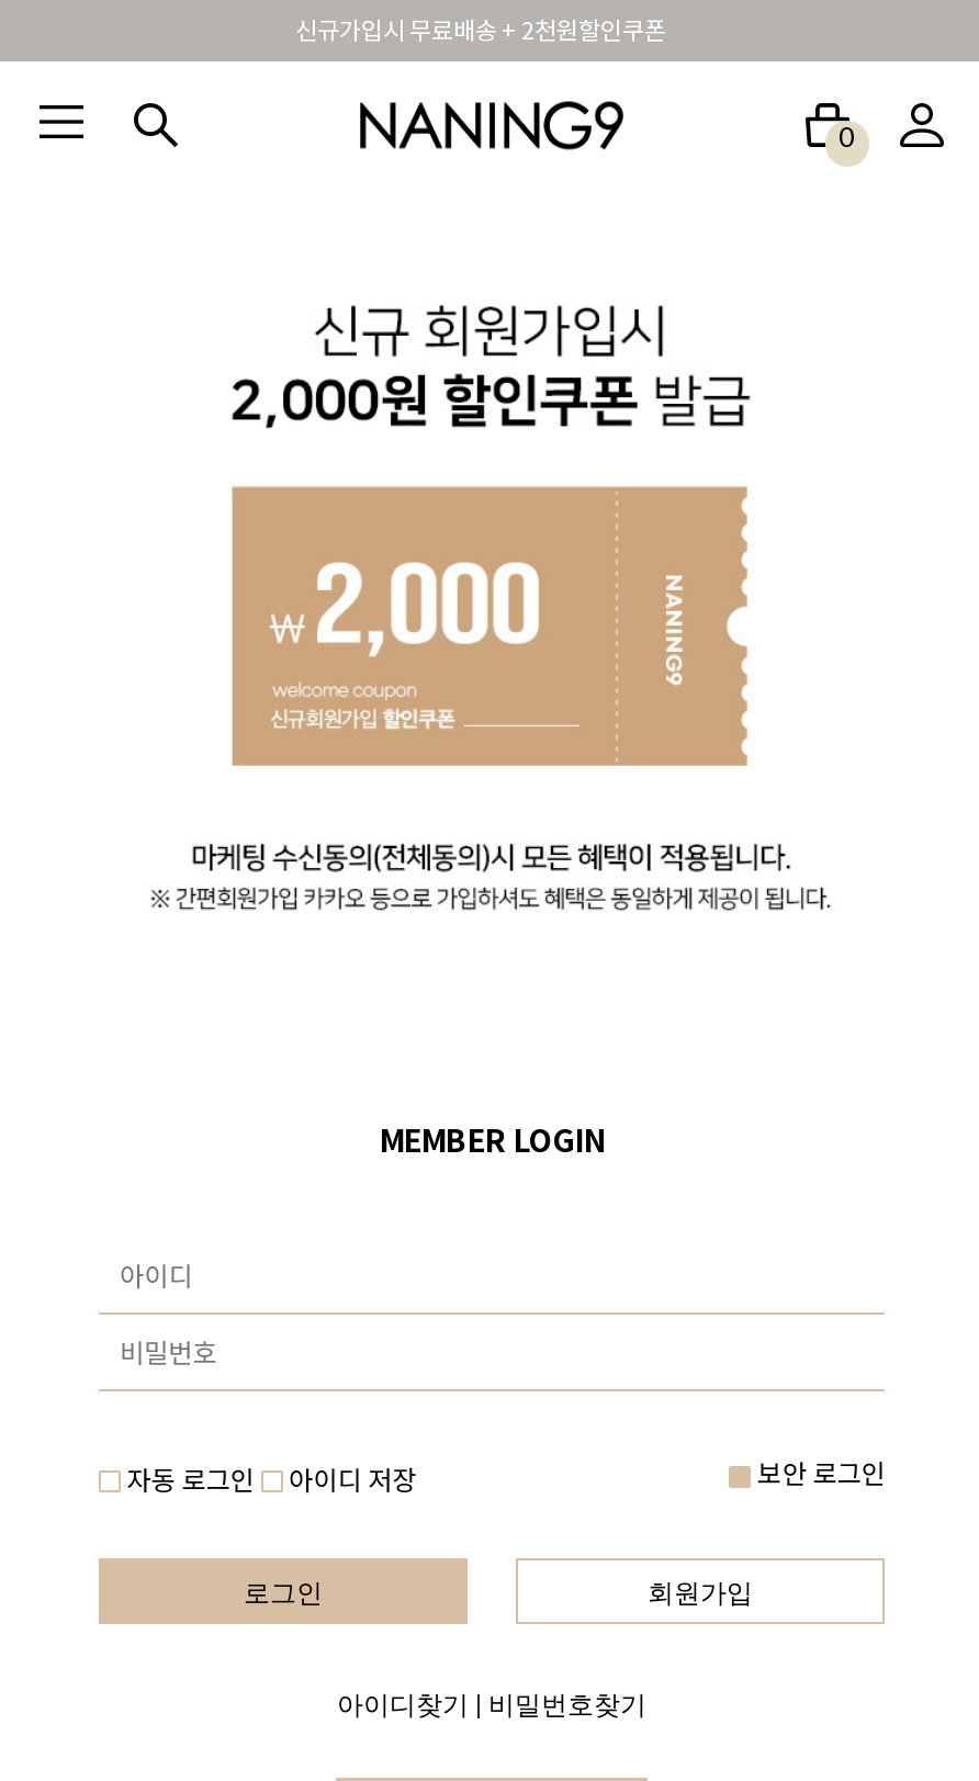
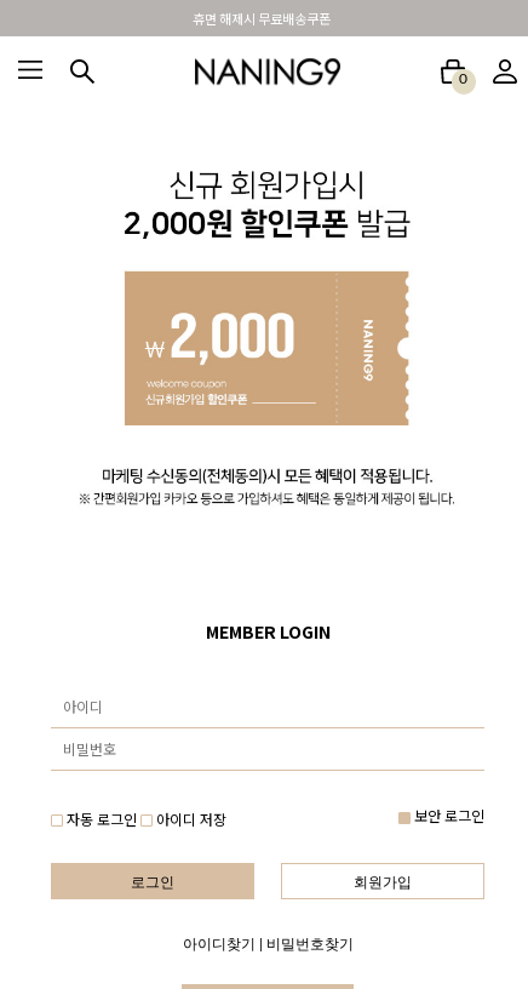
[295,11,666,46] 신규가입시 무료배송 + 2천원할인쿠폰 -> [193,8,331,28] 휴면 해제시 무료배송쿠폰

